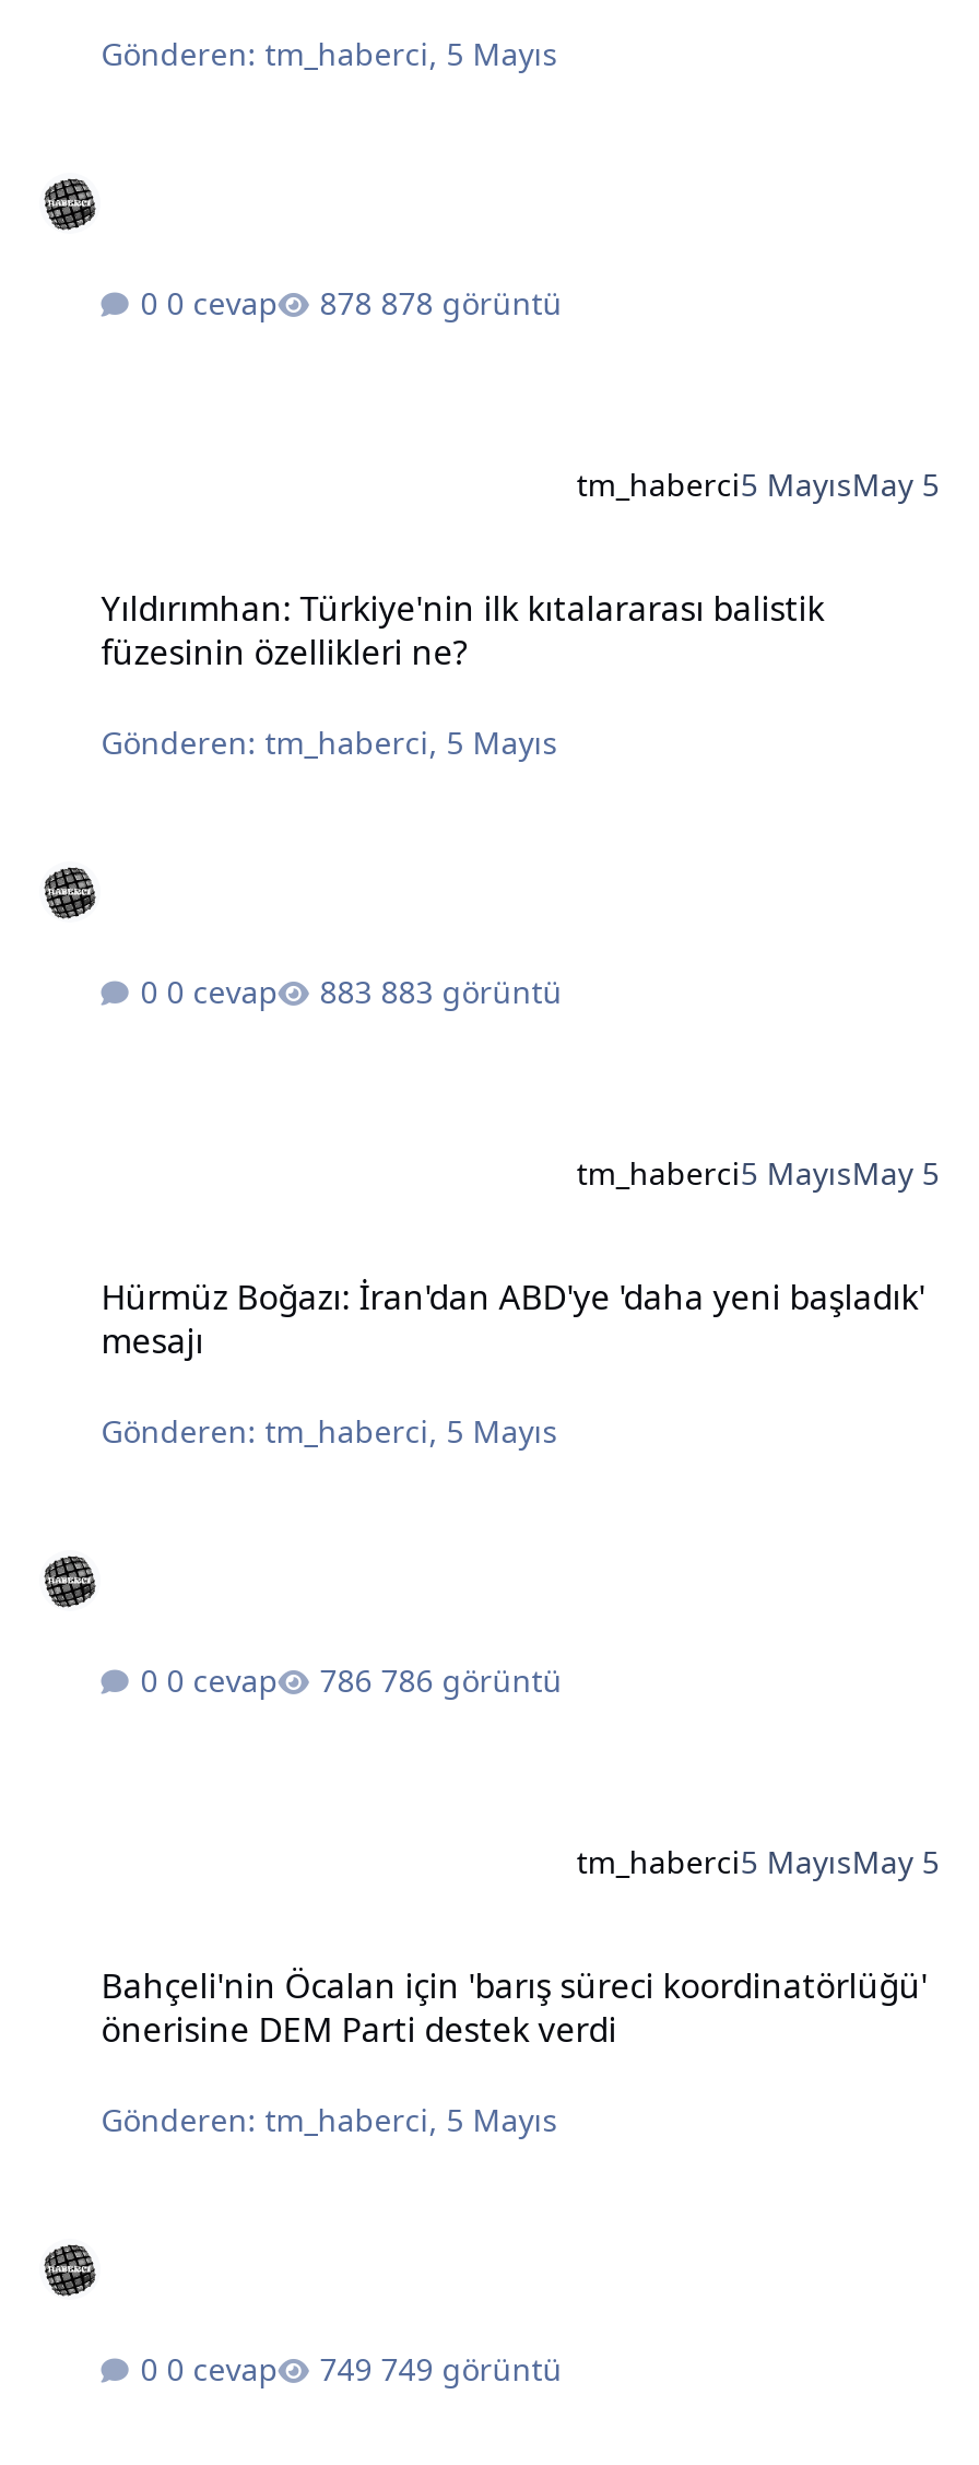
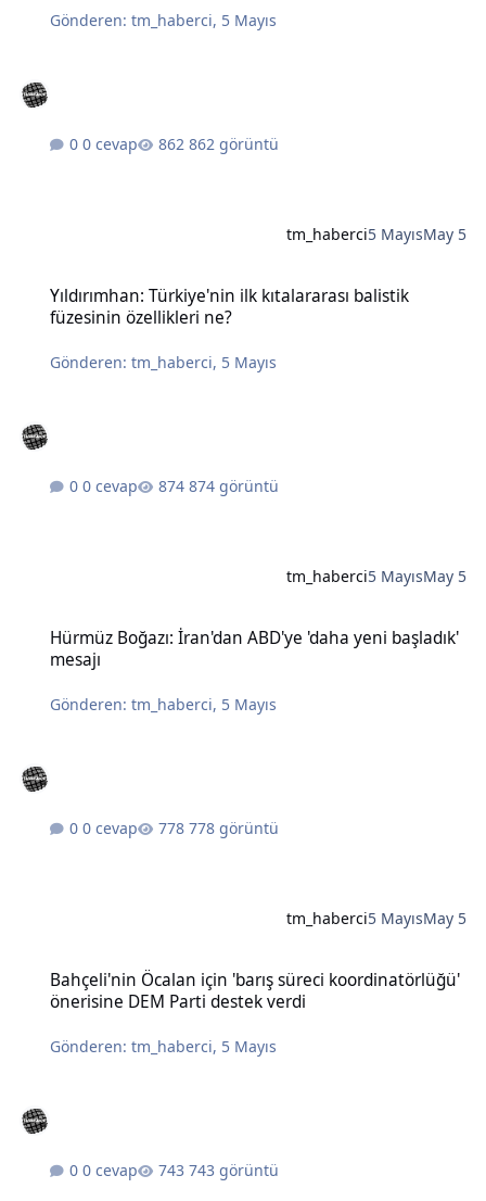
[381,283,562,324] 878 görüntü -> [189,134,279,155] 862 görüntü
[381,971,562,1013] 883 görüntü -> [189,476,279,497] 874 görüntü
[381,1660,562,1701] 786 görüntü -> [189,818,279,839] 778 görüntü
[381,2348,562,2390] 749 görüntü -> [189,1160,279,1180] 743 görüntü

